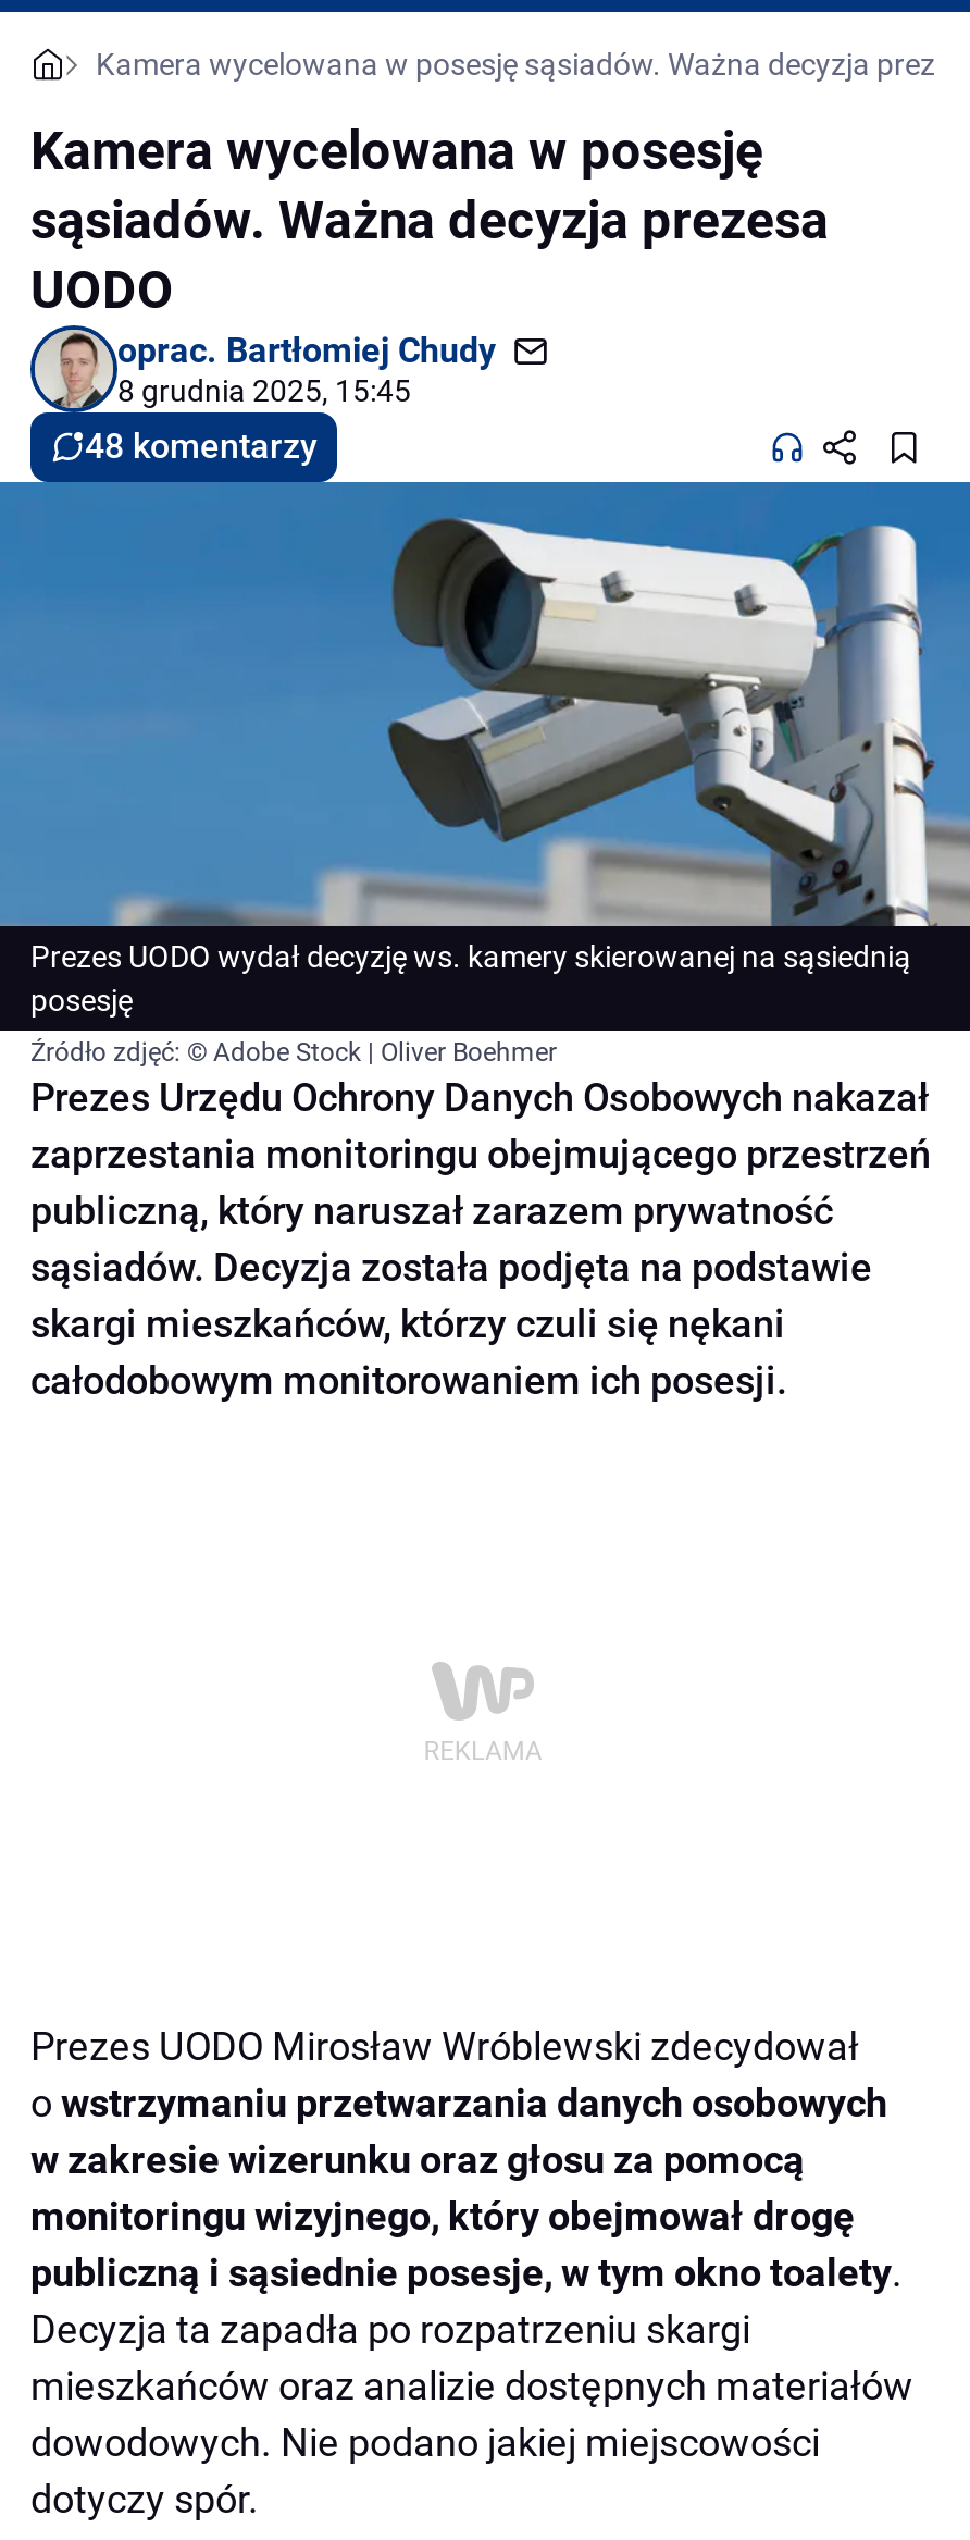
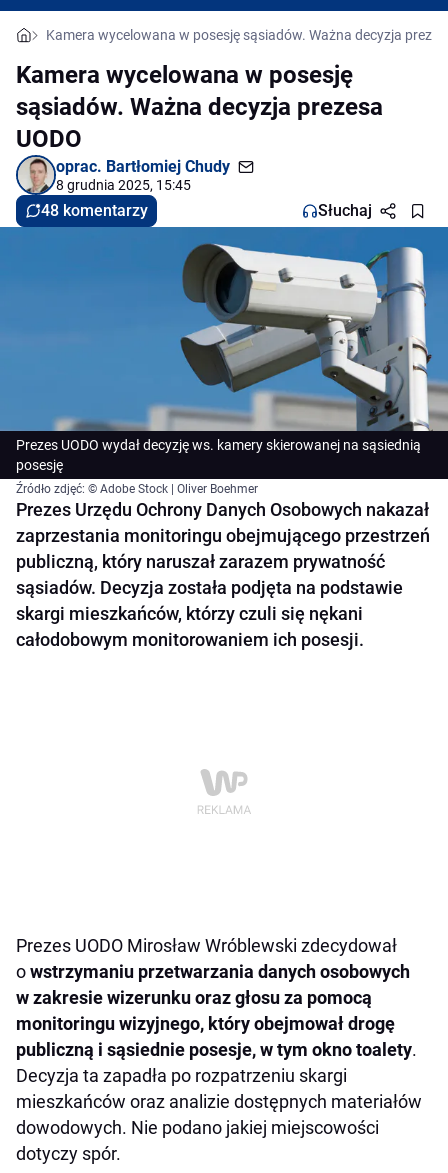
none -> [318,201,372,220] Słuchaj

